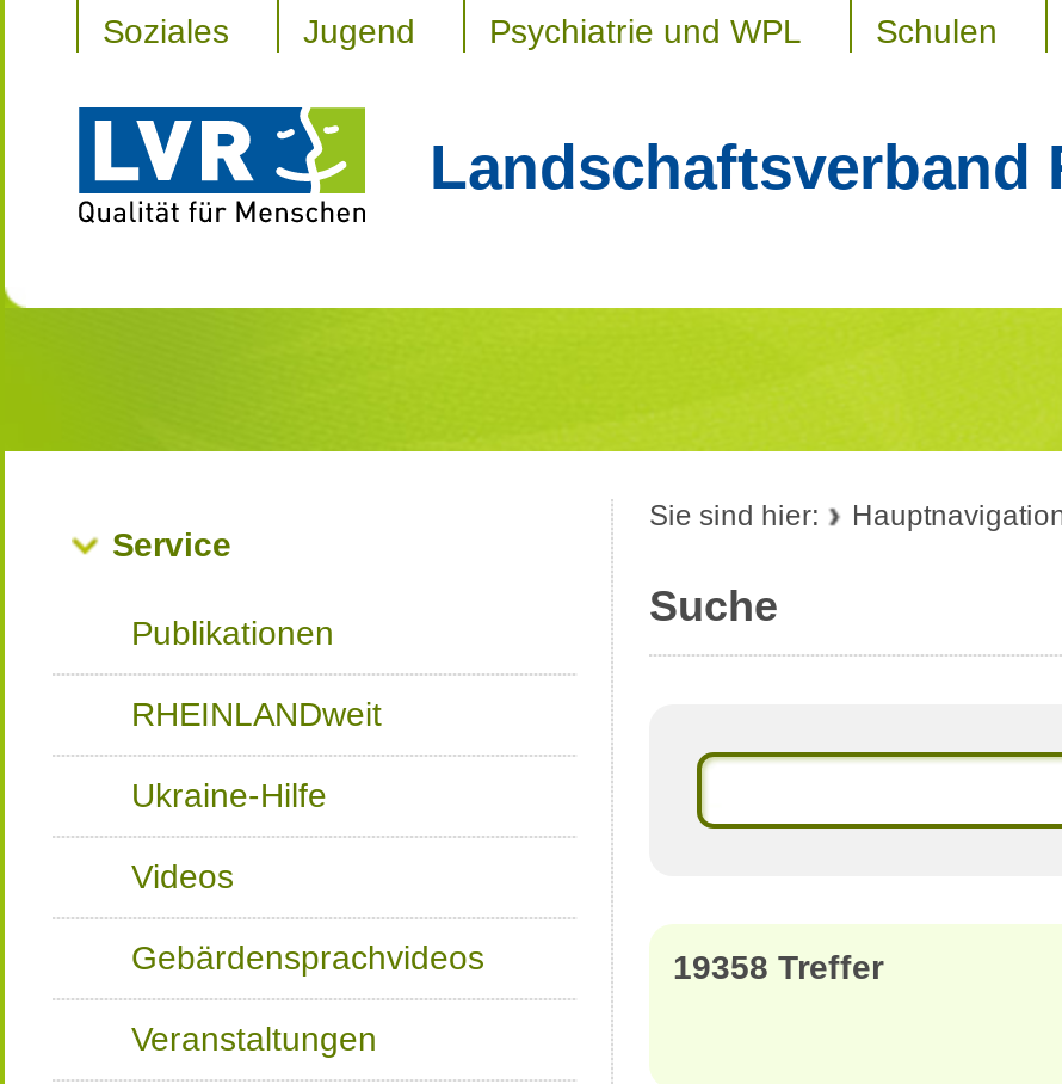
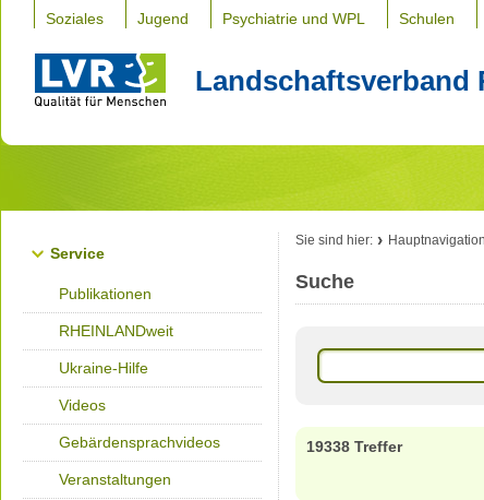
[673,948,883,986] 19358 Treffer -> [306,438,402,455] 19338 Treffer

